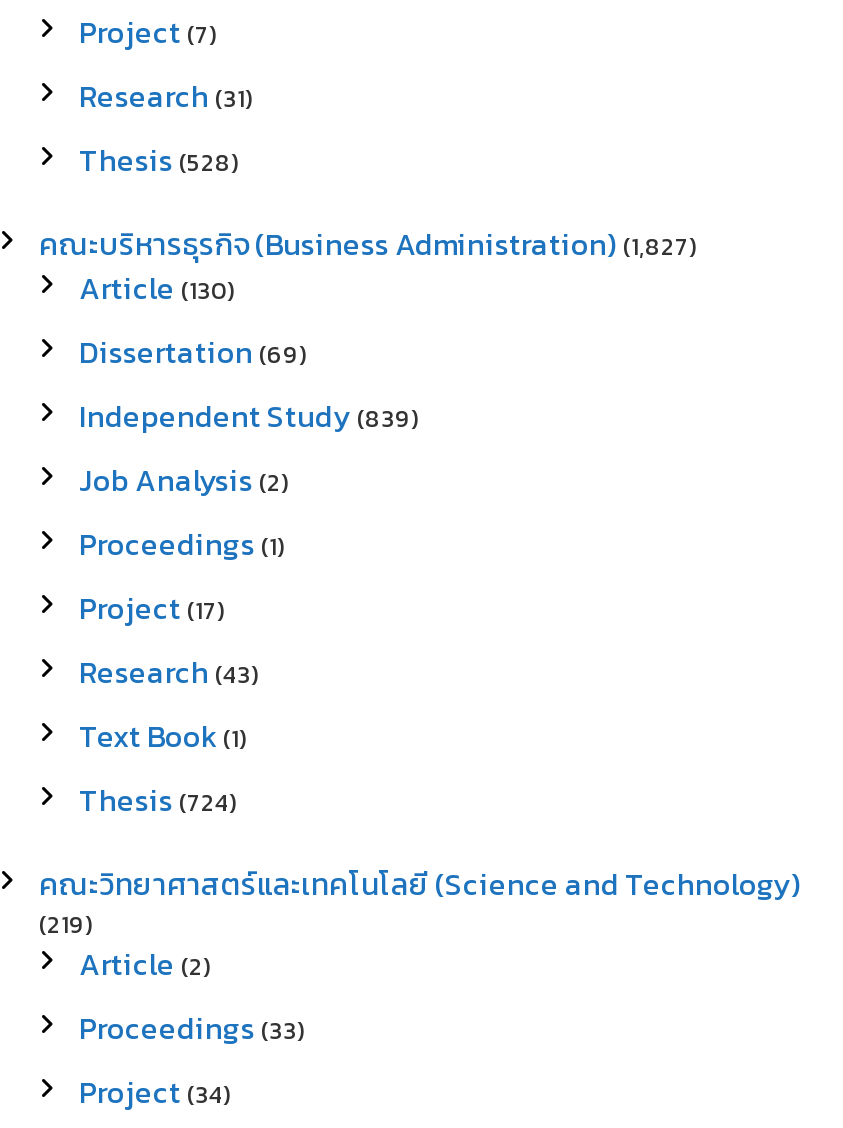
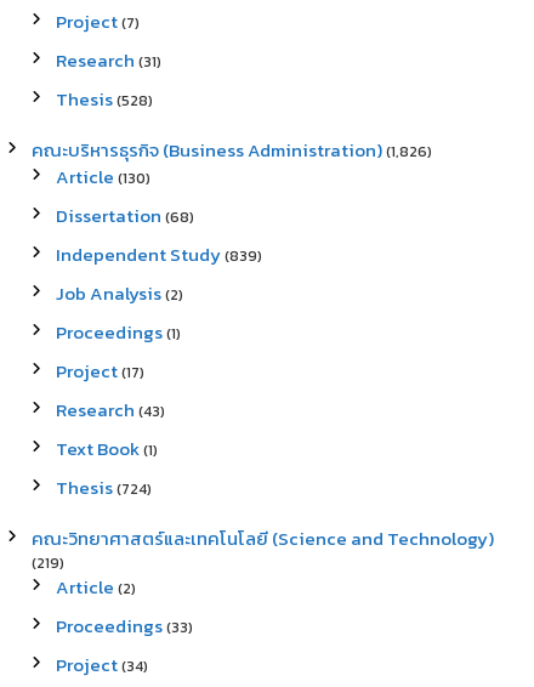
[39,221,697,267] คณะบริหารธุรกิจ (Business Administration) (1,827) -> [32,136,432,164] คณะบริหารธุรกิจ (Business Administration) (1,826)
[79,329,307,375] Dissertation (69) -> [56,201,194,229] Dissertation (68)

